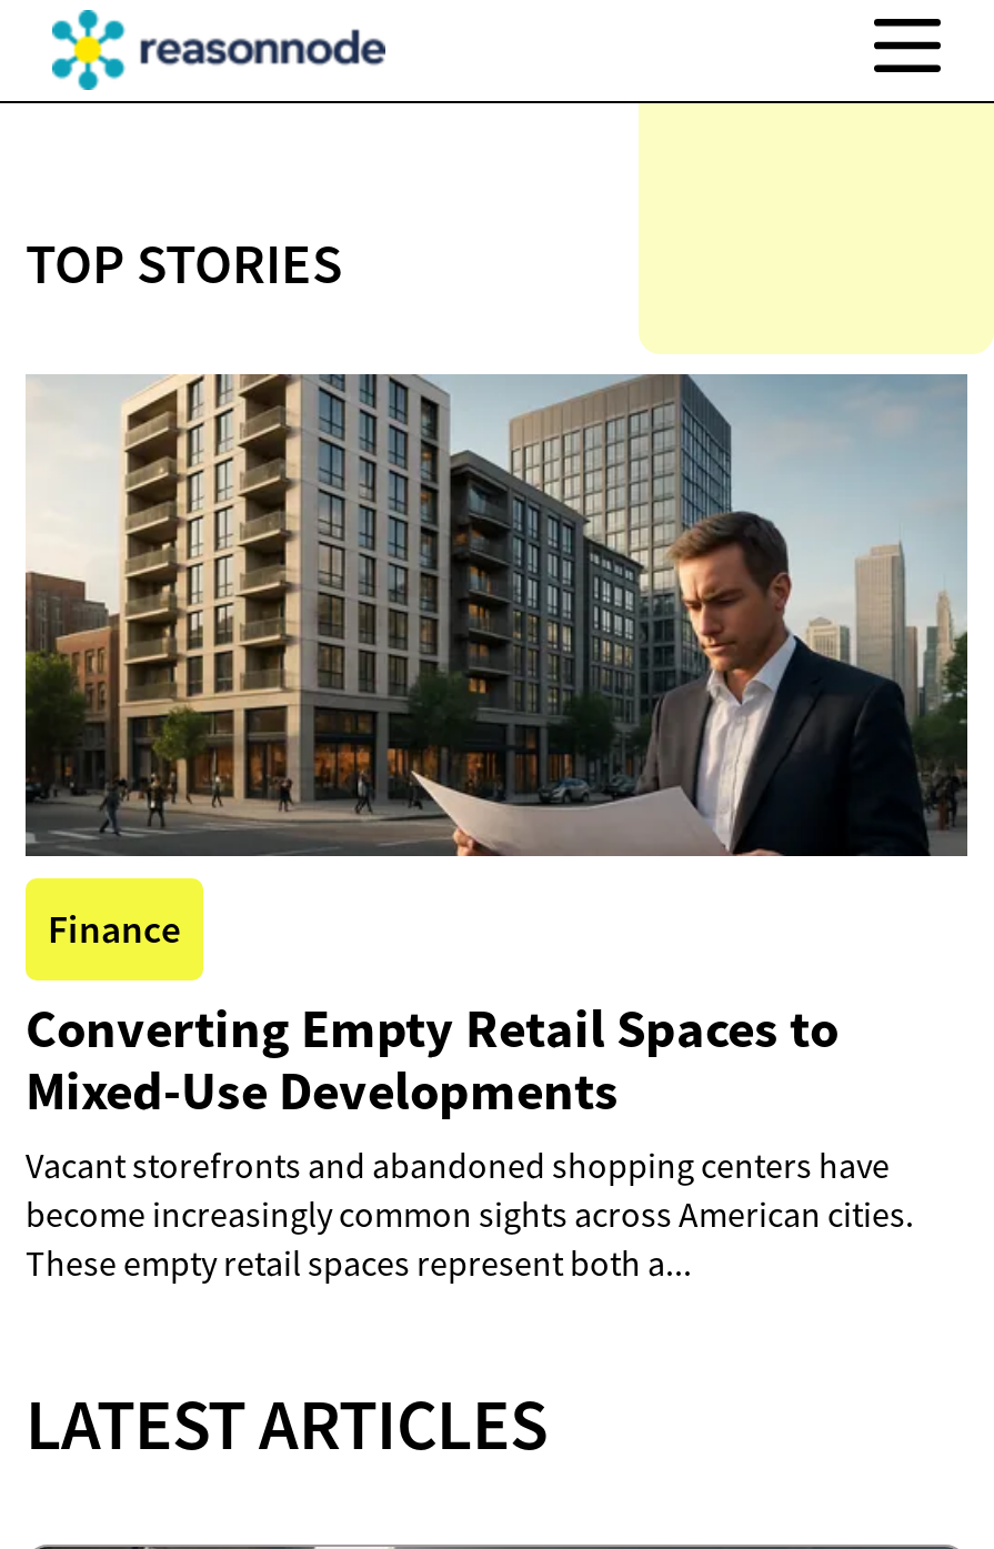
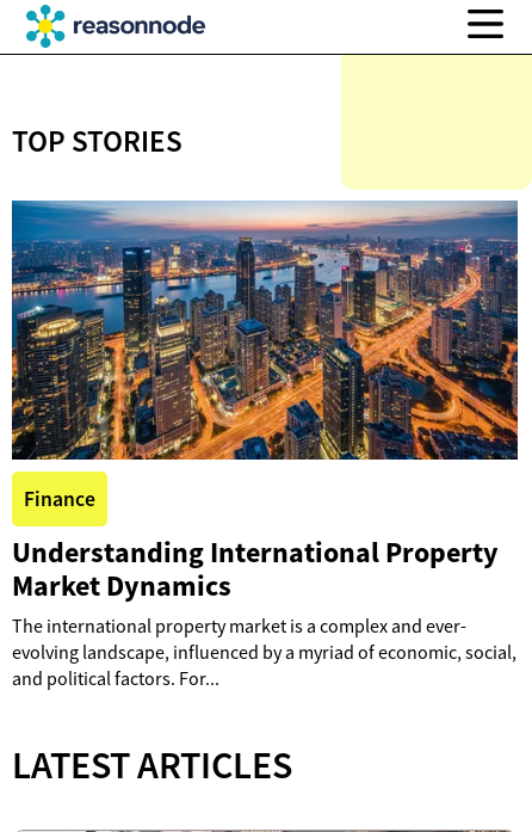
[23,372,970,858] [image] -> [11,199,519,461] [image]
[26,993,914,1284] Converting Empty Retail Spaces to | Mixed-Use Developments | Vacant storefronts and abandoned shopping centers have | become increasingly common sights across American cities. | These empty retail spaces represent both a... -> [12,533,516,689] Understanding International Property | Market Dynamics | The international property market is a complex and ever- | evolving landscape, influenced by a myriad of economic, social, | and political factors. For...

